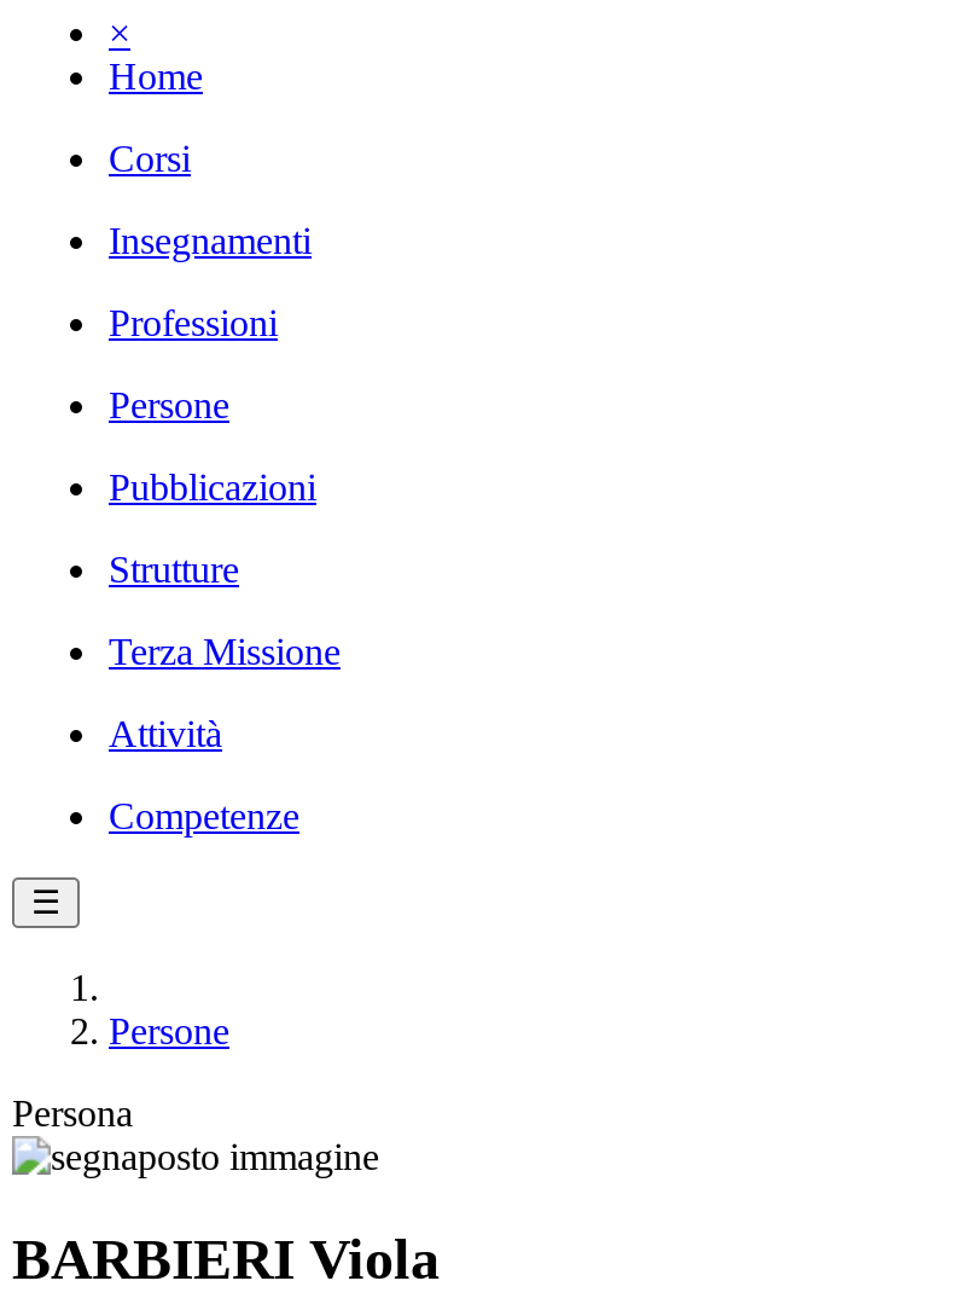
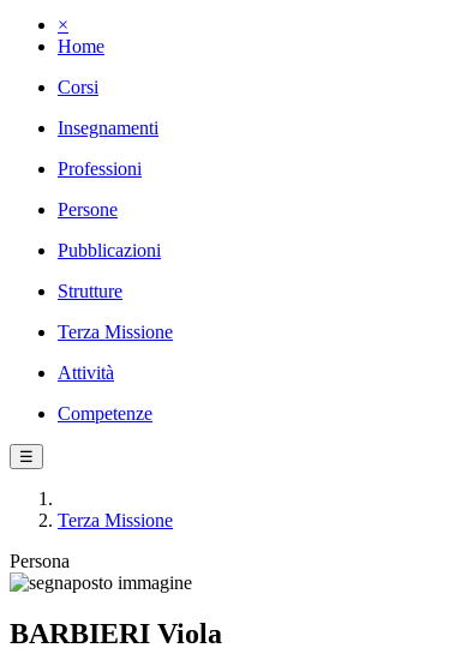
[109,1010,229,1051] Persone -> [58,510,173,530] Terza Missione

